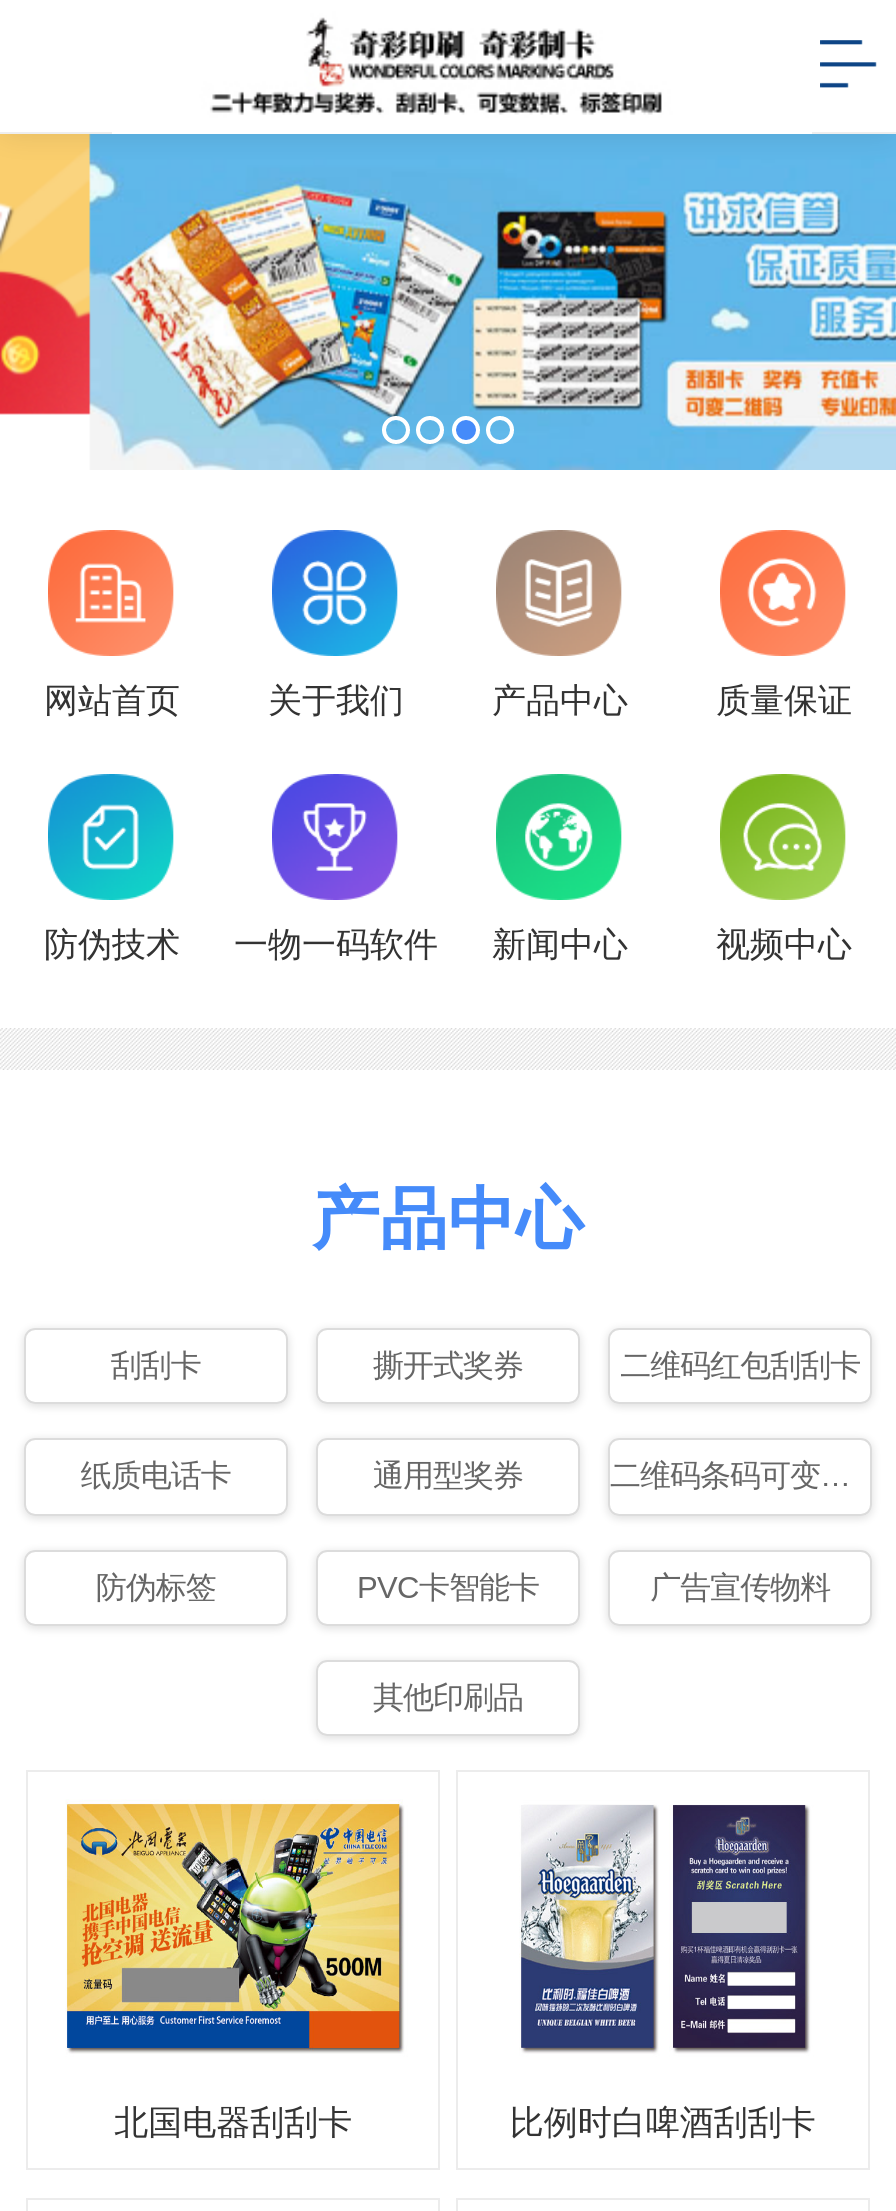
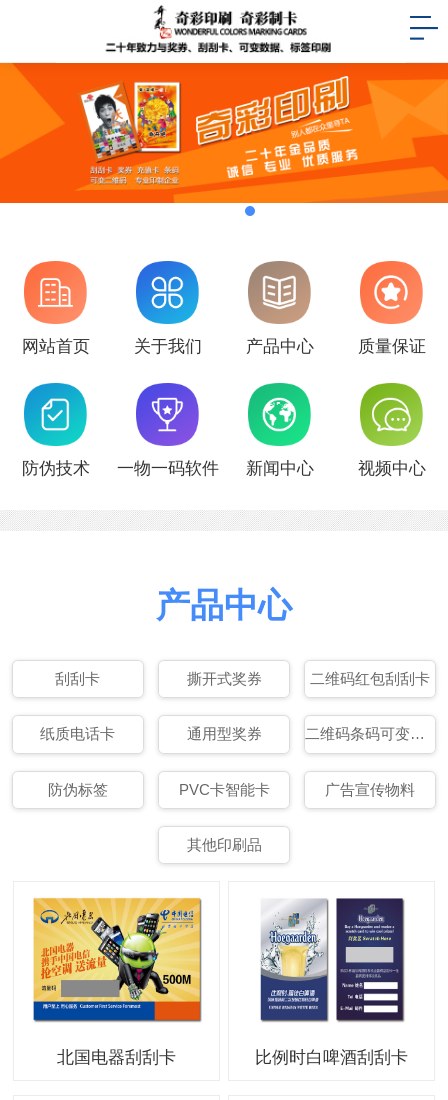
[6,132,890,472] [image] -> [3,62,445,231] [image]

